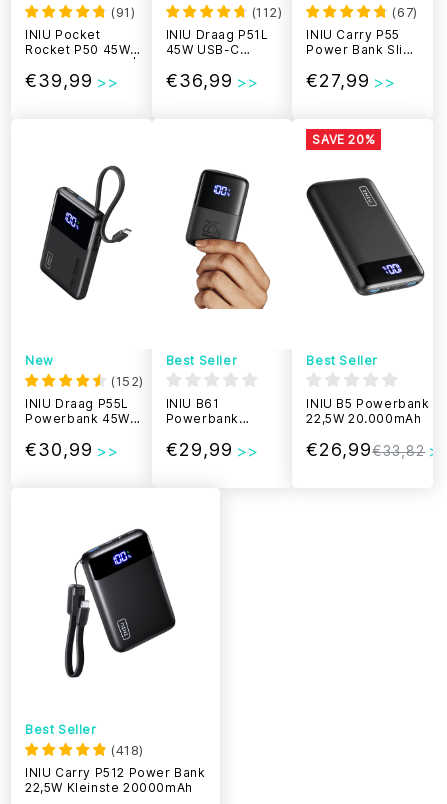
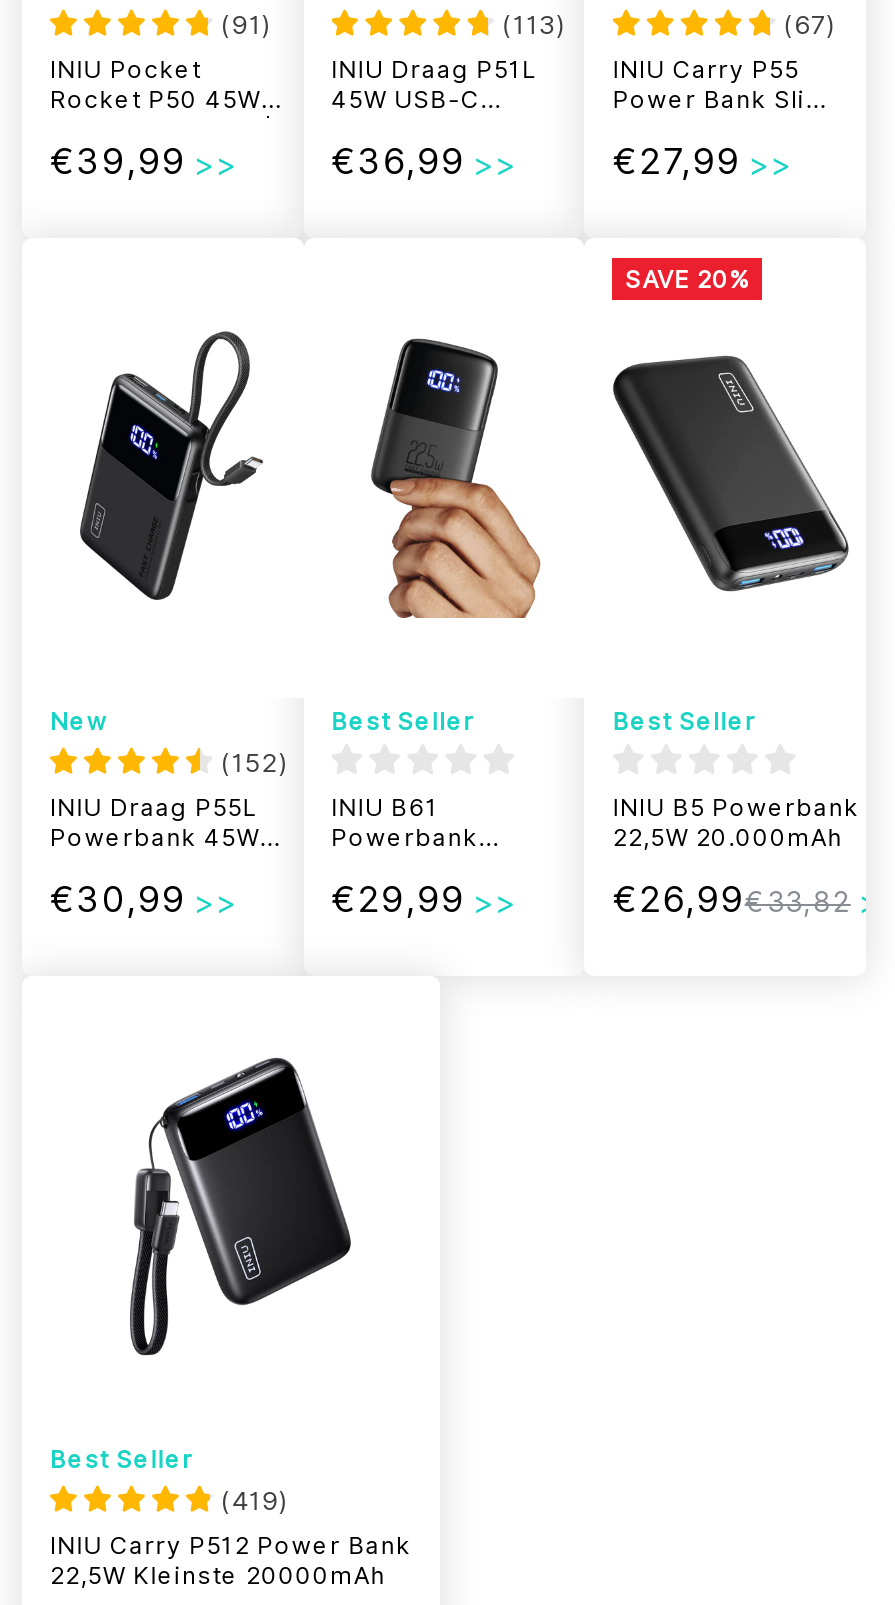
[251,3,283,19] (112) -> [501,7,565,39] (113)
[110,741,144,757] (418) -> [220,1483,288,1515] (419)

